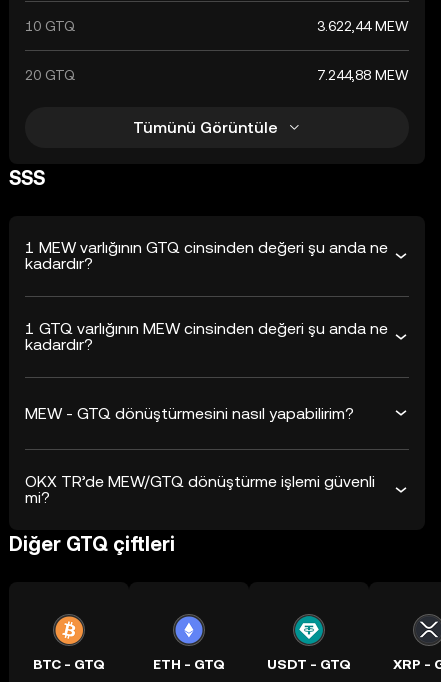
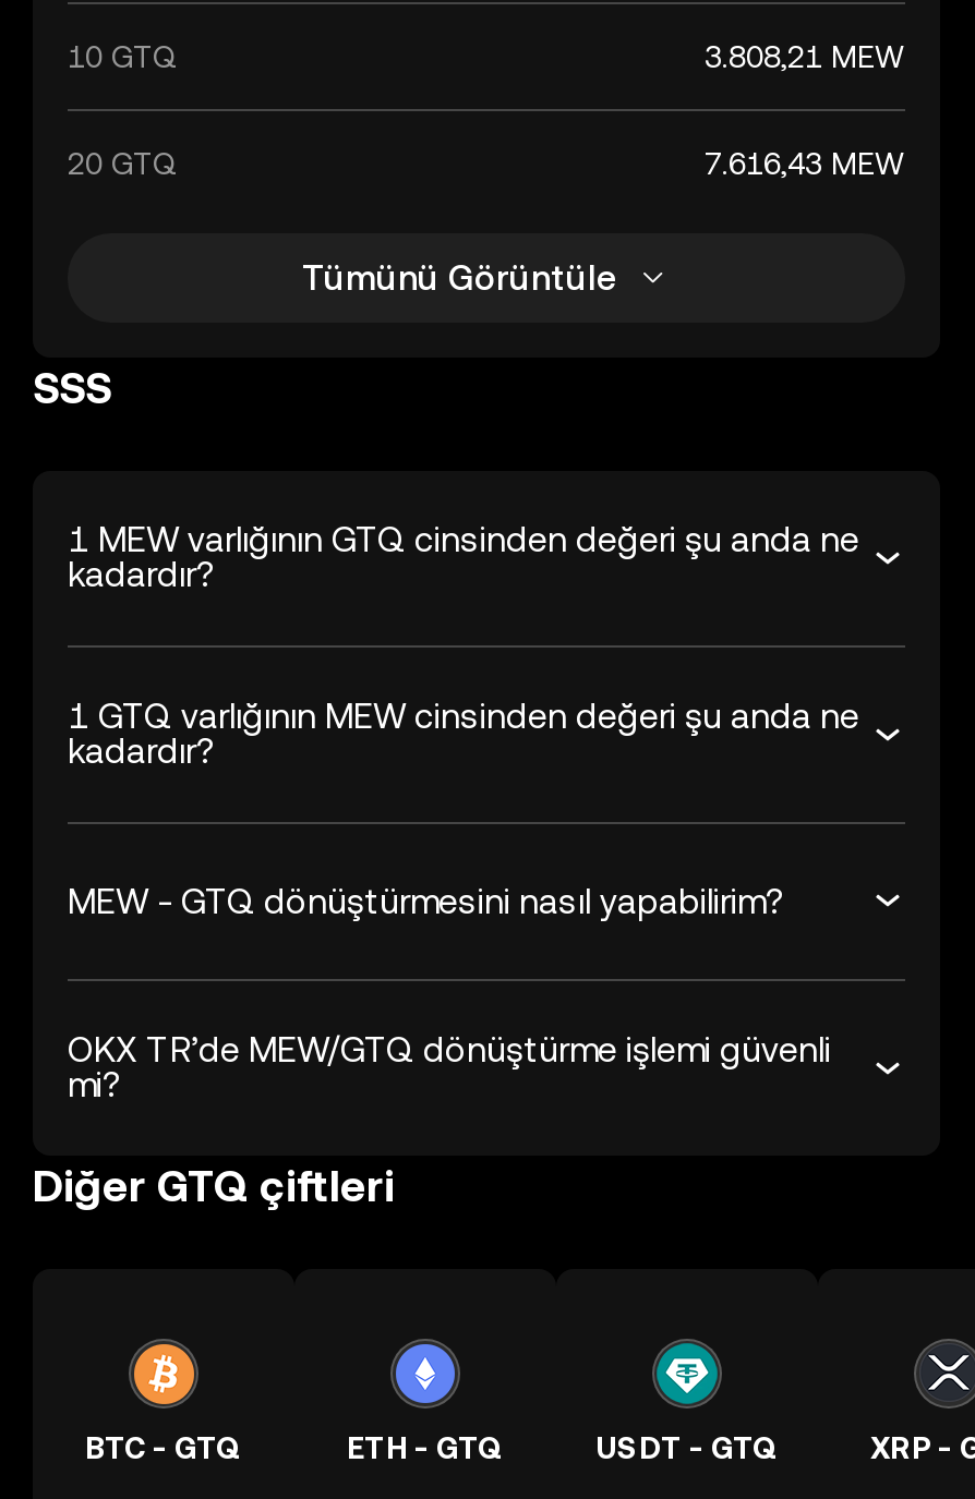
[317,18,409,34] 3.622,44 MEW -> [705,39,905,74] 3.808,21 MEW
[317,67,409,83] 7.244,88 MEW -> [705,146,905,181] 7.616,43 MEW

